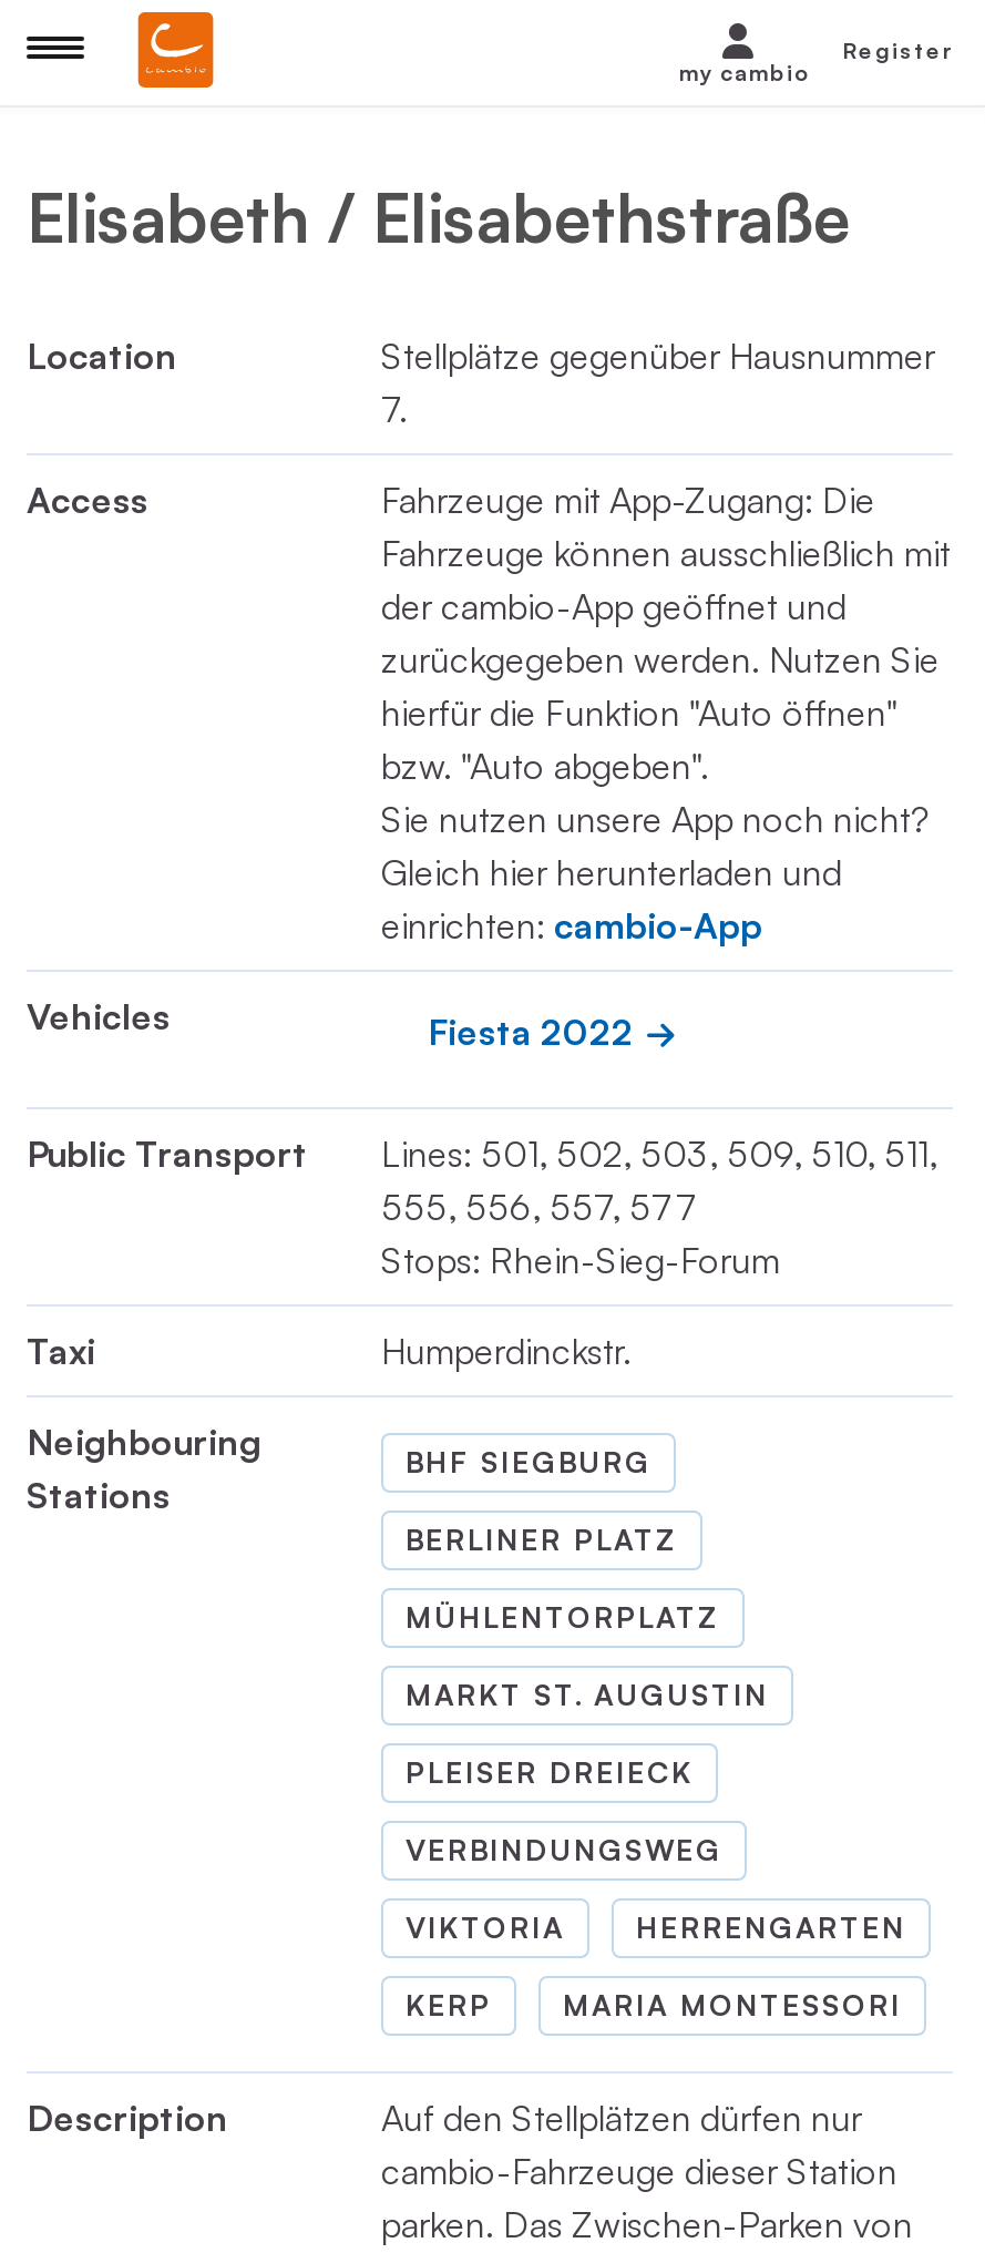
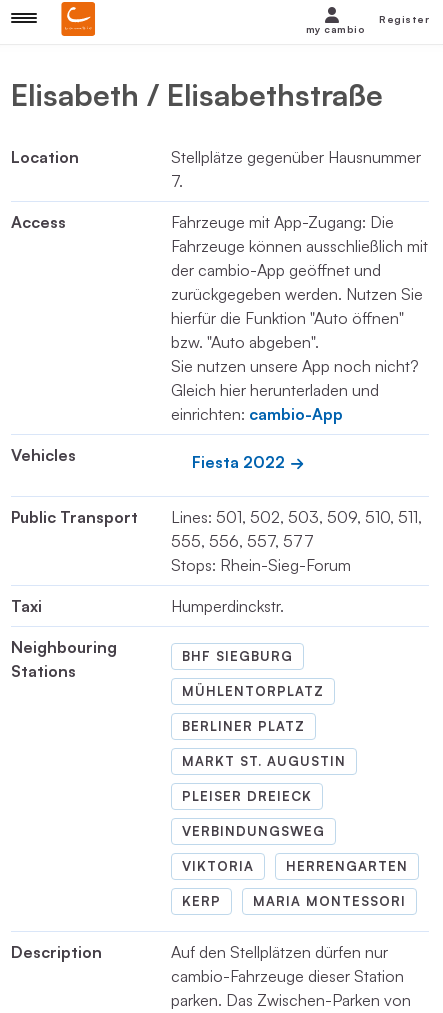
moved [406,1522,678,1557] -> [182,718,305,734]: BERLINER PLATZ
moved [406,1599,720,1635] -> [182,683,324,699]: MÜHLENTORPLATZ

